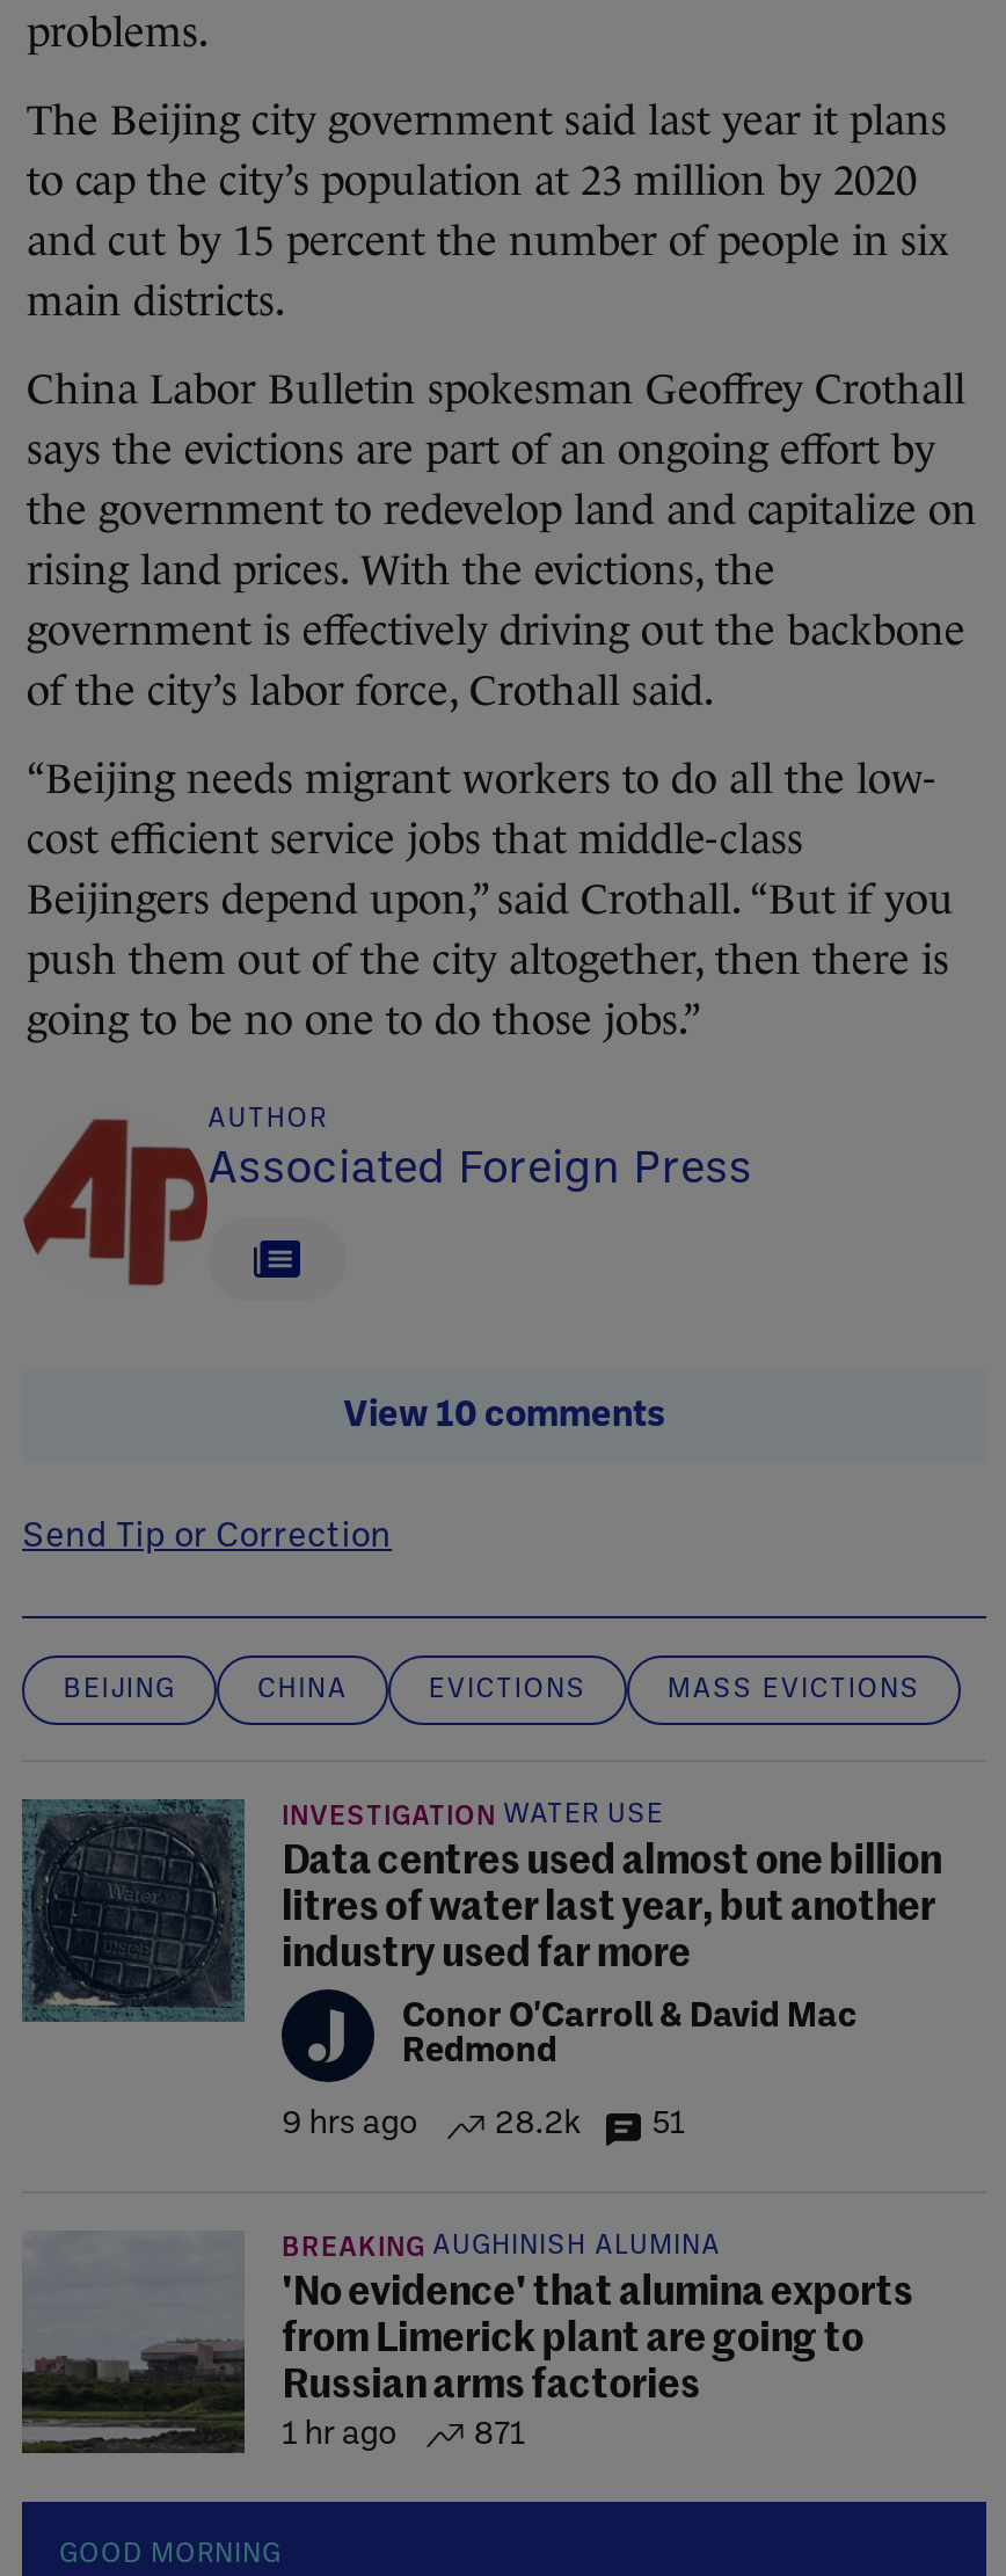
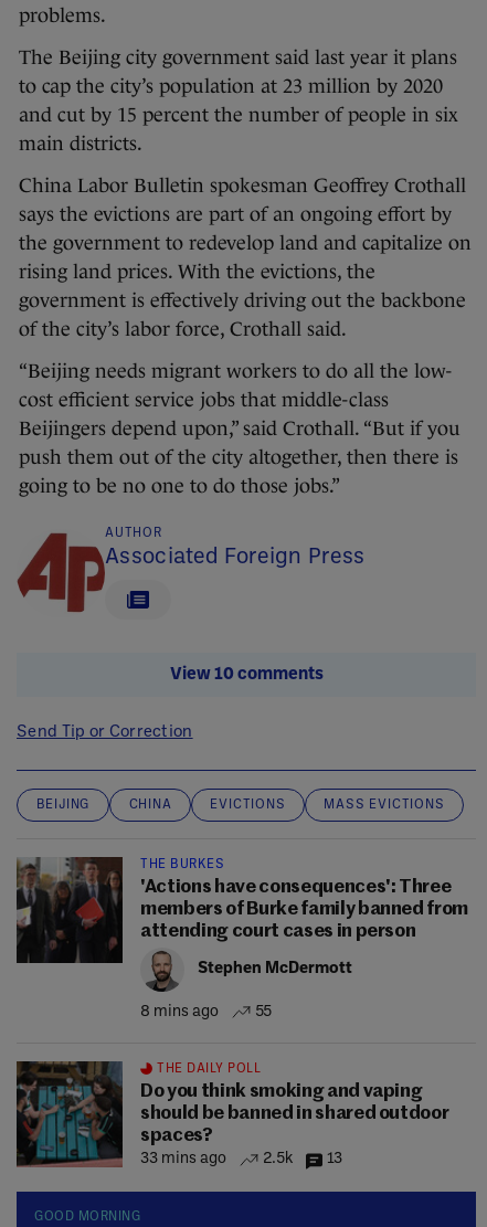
[20,1797,942,2024] [image] | INVESTIGATION WATER USE | Data centres used almost one billion | litres of water last year, but another | industry used far more -> [15,856,468,964] [image] | THE BURKES | 'Actions have consequences': Three | members of Burke family banned from | attending court cases in person
[279,1994,685,2144] [image] | 9 hrs ago | 28.2k | 51 -> [140,950,272,1020] [image] | 8 mins ago | 55
[402,2001,856,2071] Conor O'Carroll & David Mac | Redmond -> [198,961,352,978] Stephen McDermott
[20,2228,913,2455] [image] | BREAKING AUGHINISH ALUMINA | 'No evidence' that alumina exports | from Limerick plant are going to | Russian arms factories | 1 hr ago | 871 -> [15,1060,449,1168] [image] | THE DAILY POLL | Do you think smoking and vaping | should be banned in shared outdoor | spaces? | 33 mins ago | 2.5k | 13

